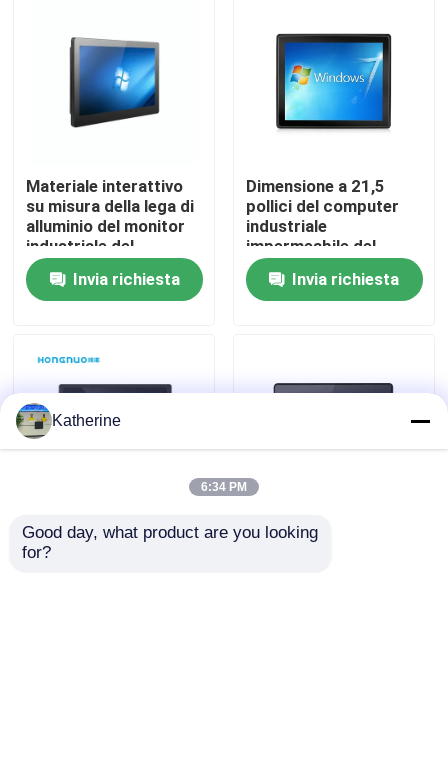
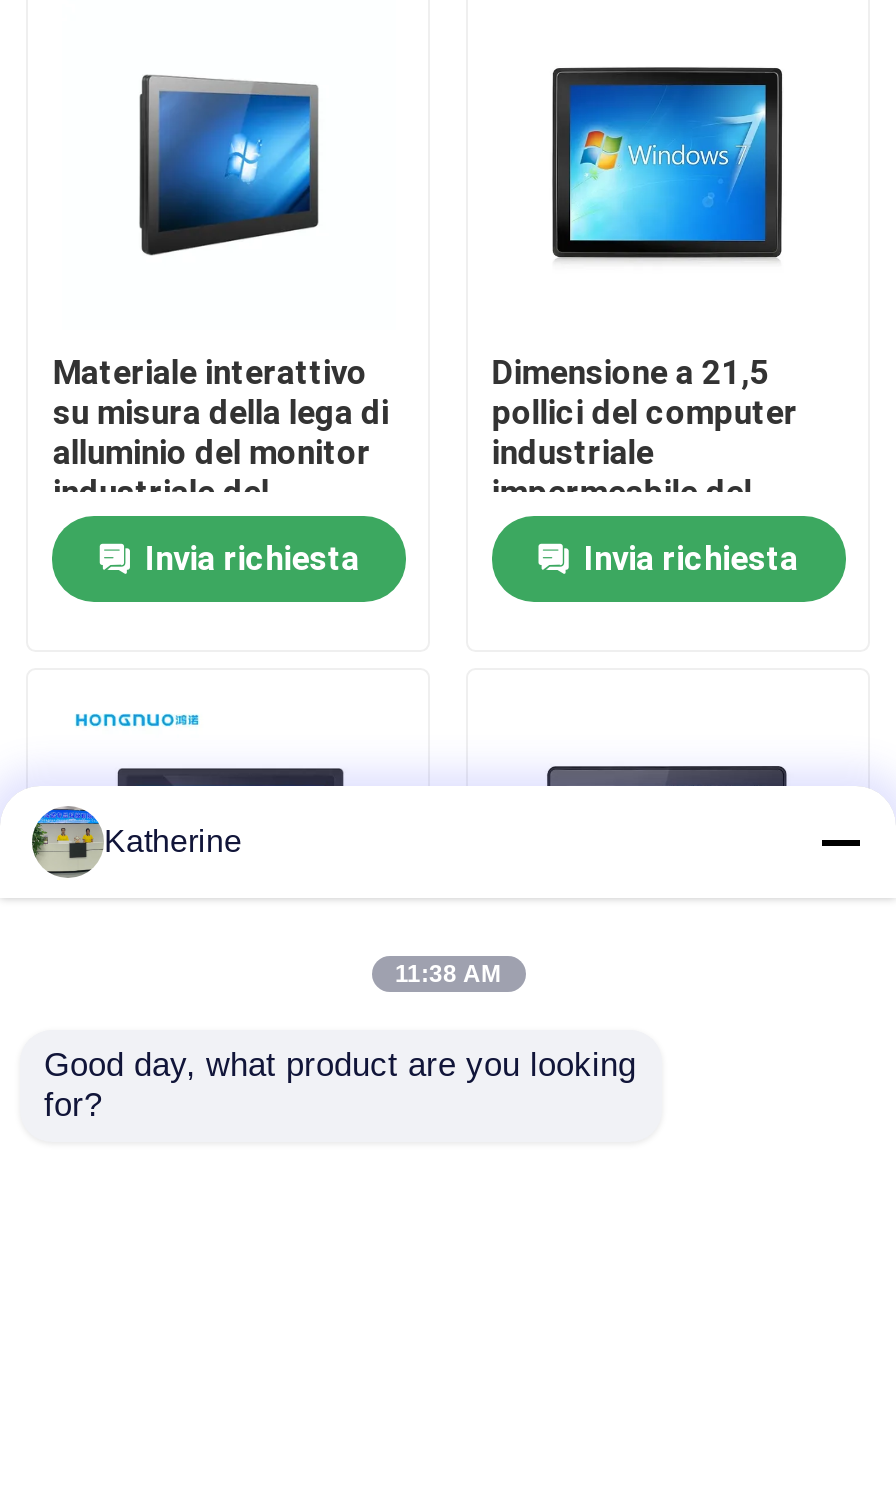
[201,480,247,494] 6:34 PM -> [395,960,501,988] 11:38 AM

